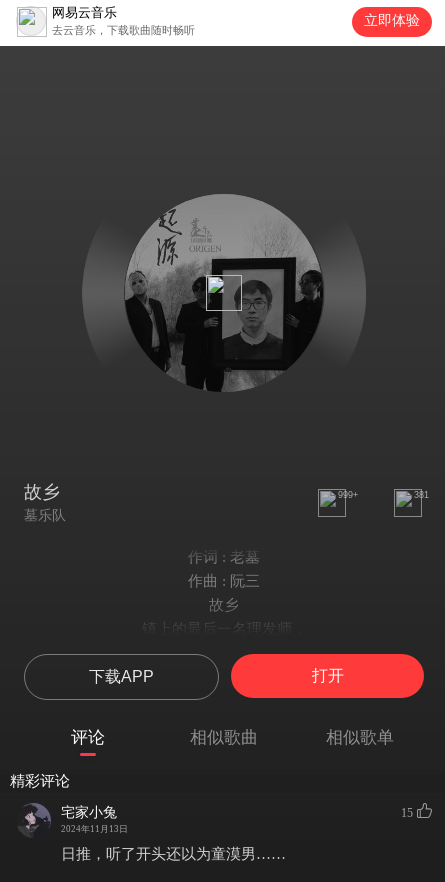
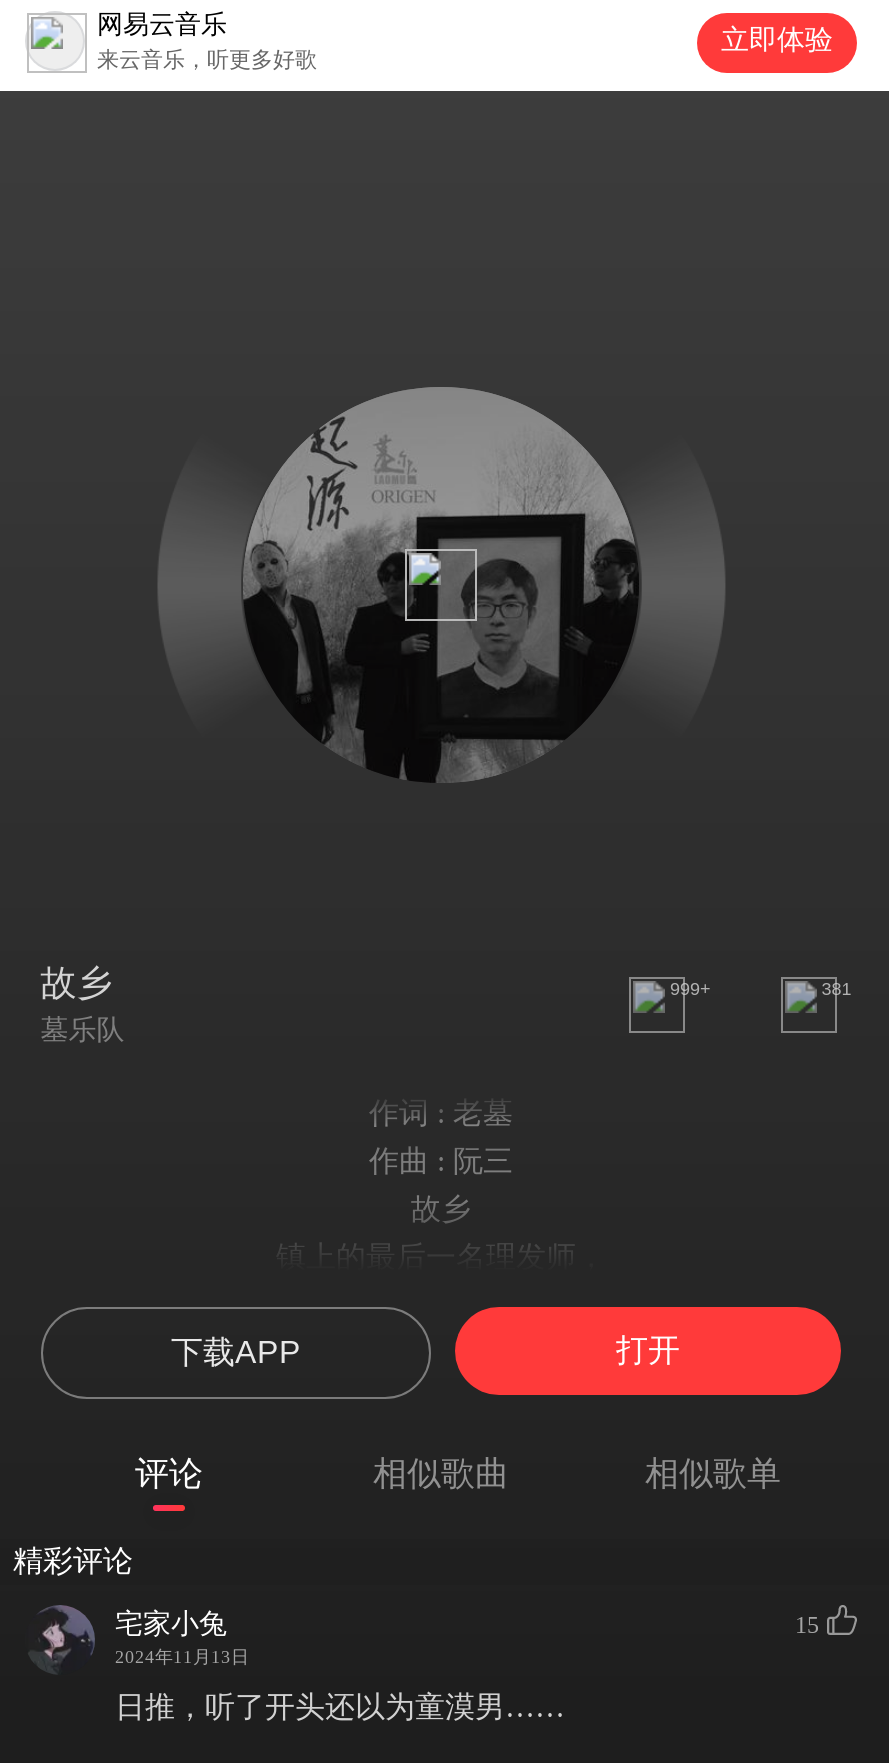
[52,24,195,36] 去云音乐，下载歌曲随时畅听 -> [97,47,317,71] 来云音乐，听更多好歌

